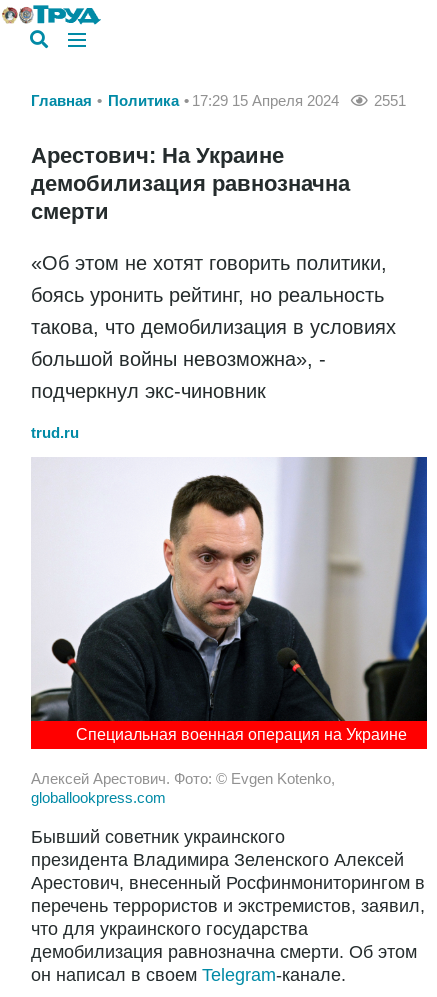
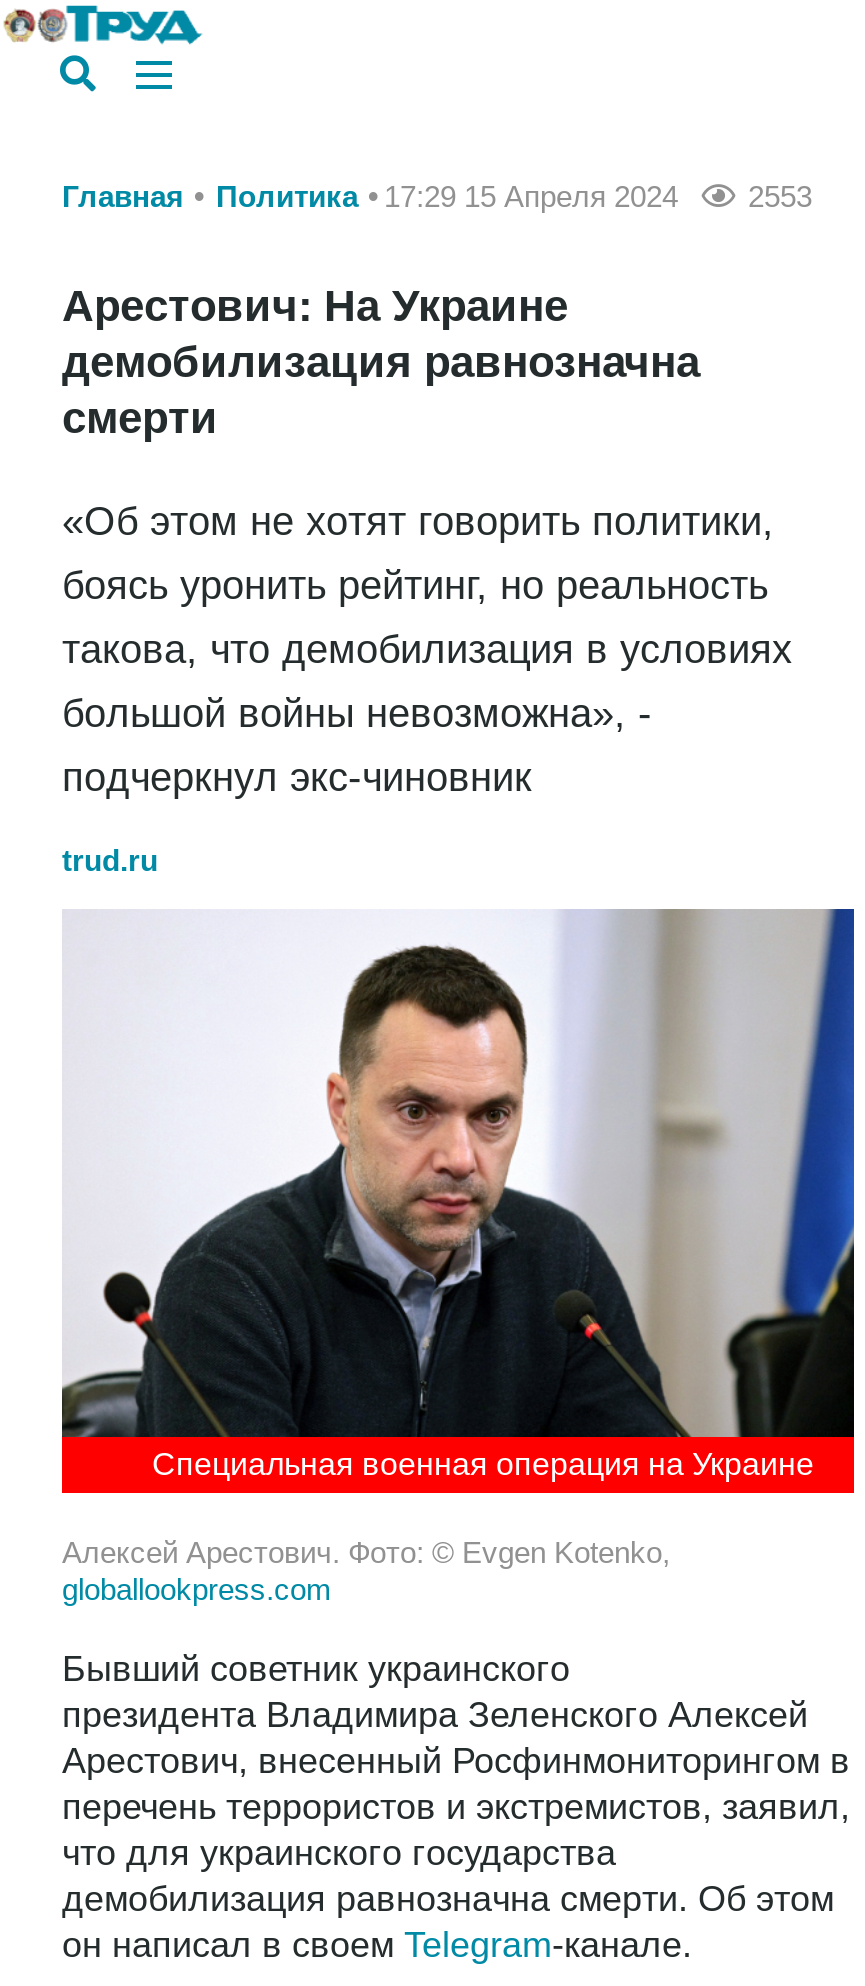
[374,92,406,109] 2551 -> [748,179,812,213] 2553

